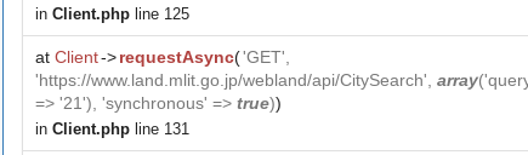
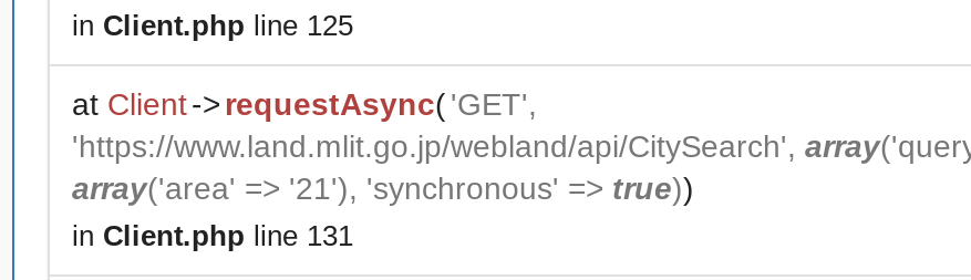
[35,93,282,113] => '21'), 'synchronous' => true)) -> [72,170,694,206] array('area' => '21'), 'synchronous' => true))

